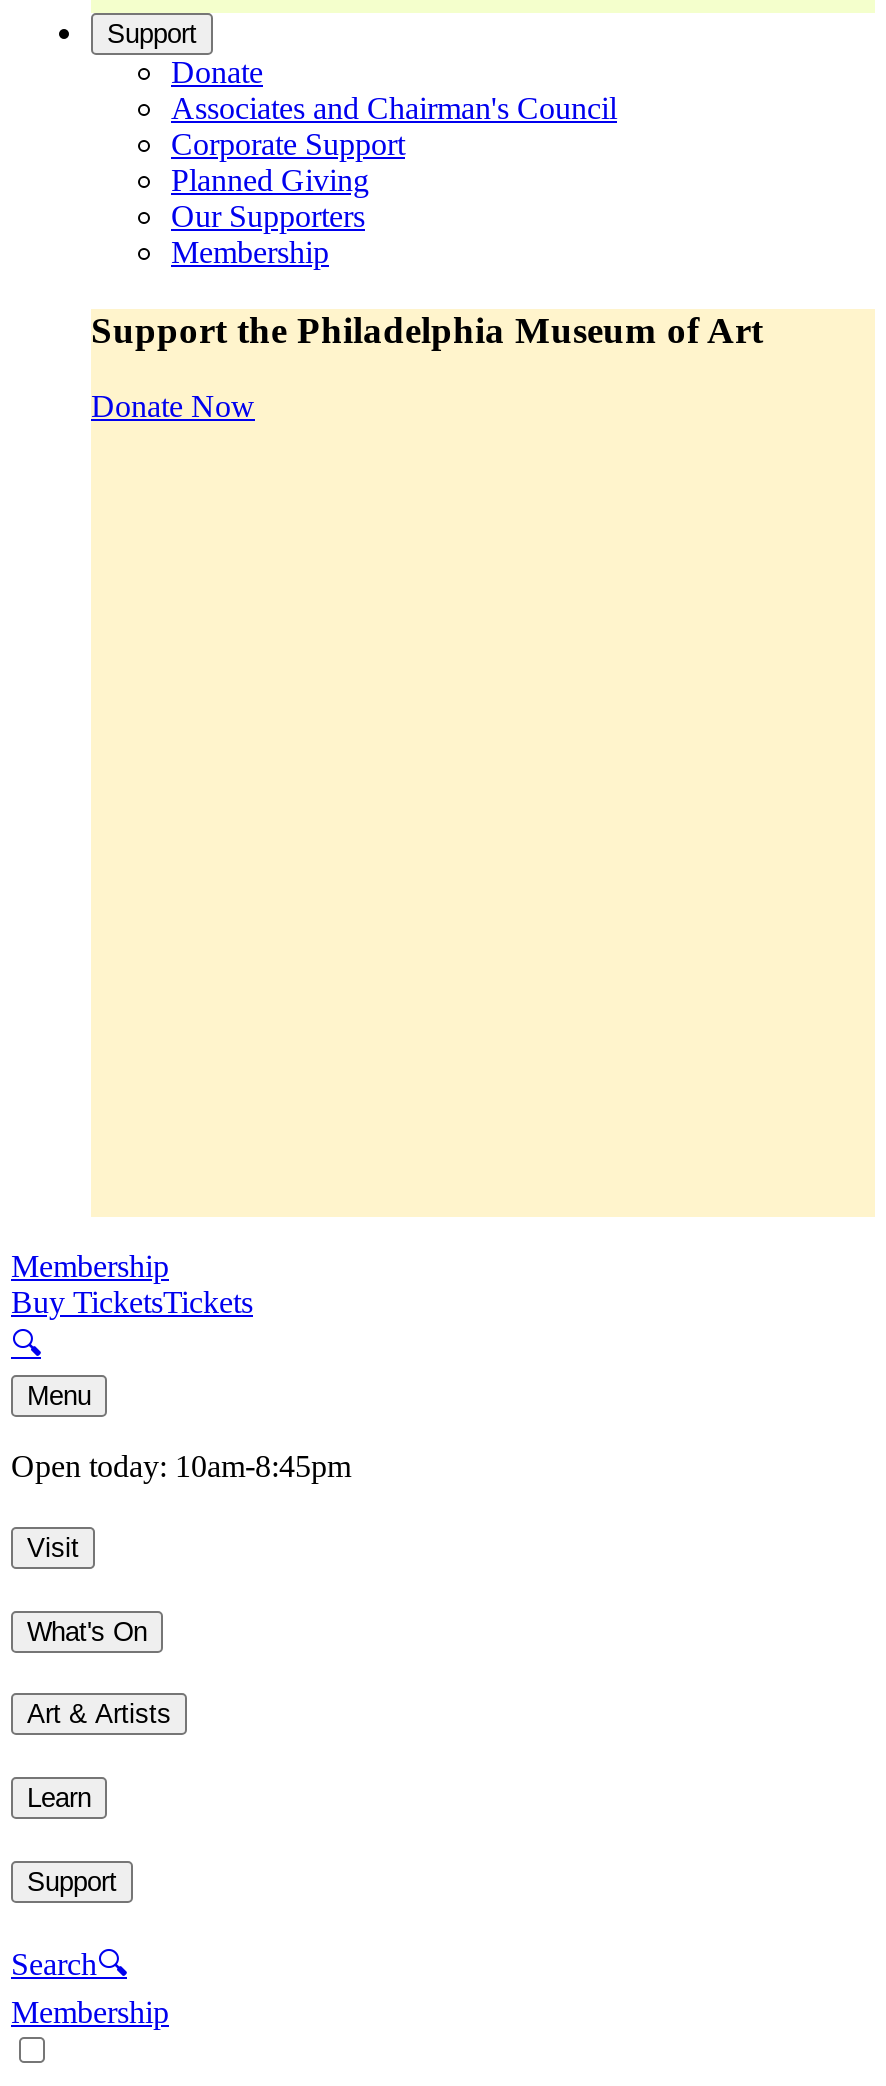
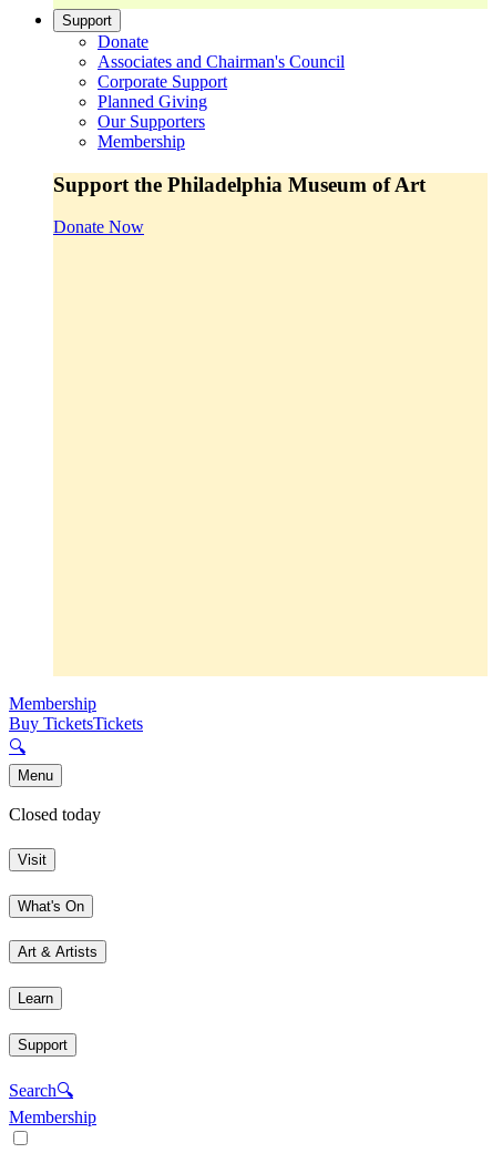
[11,1450,351,1484] Open today: 10am-8:45pm -> [9,805,101,824] Closed today

